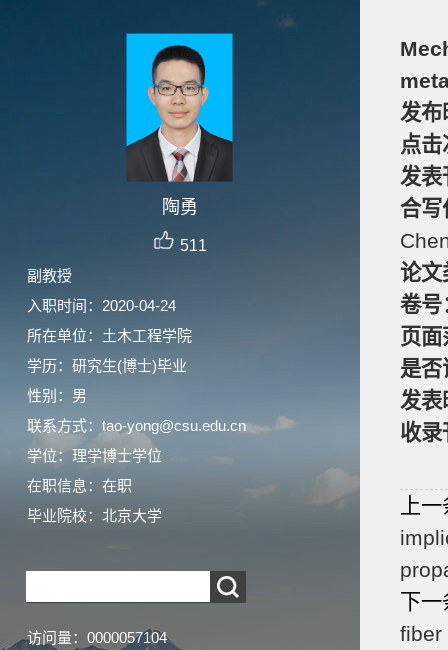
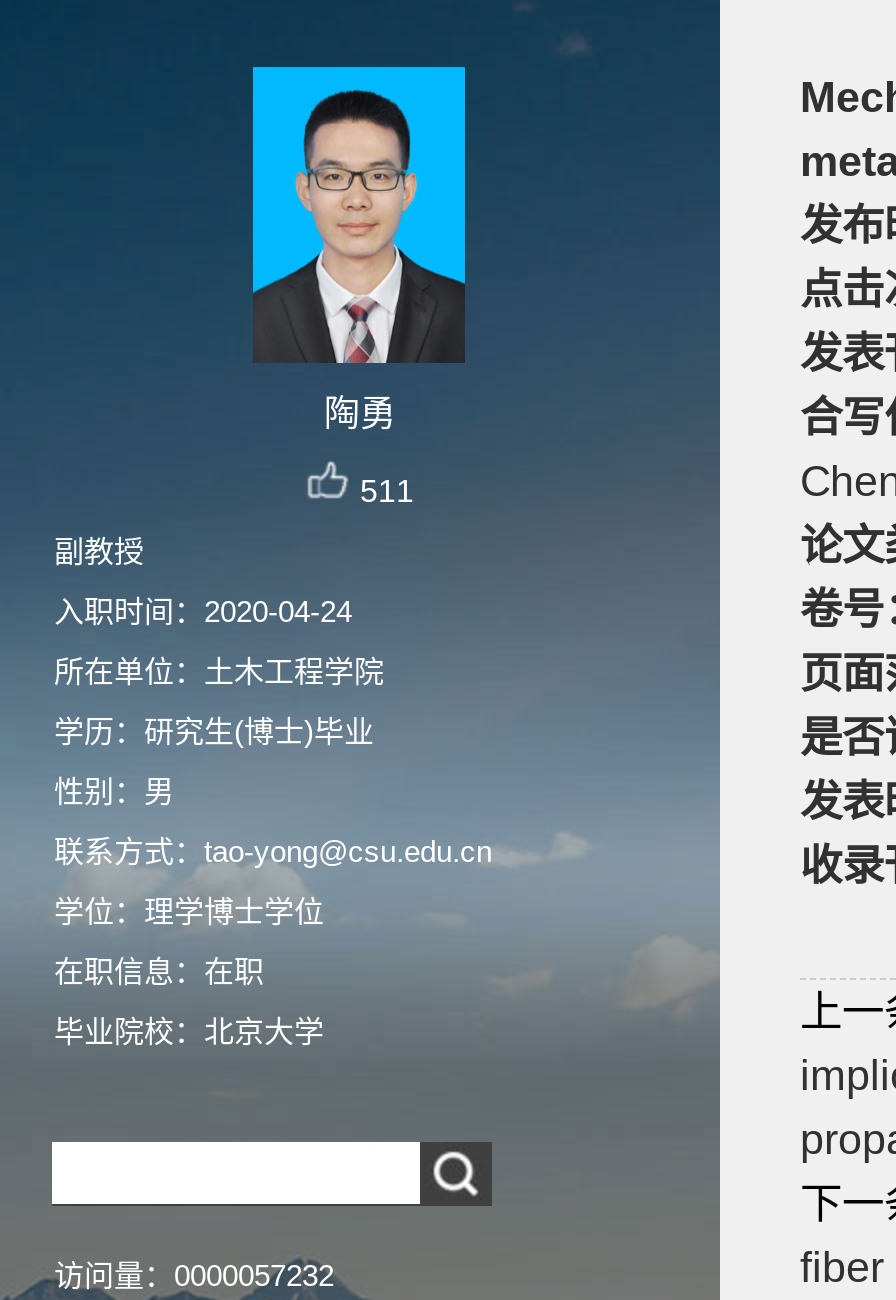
[27,629,167,646] 访问量：0000057104 -> [54,1258,334,1292] 访问量：0000057232

